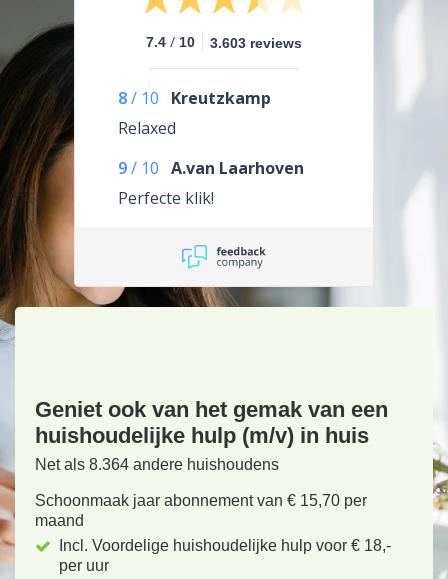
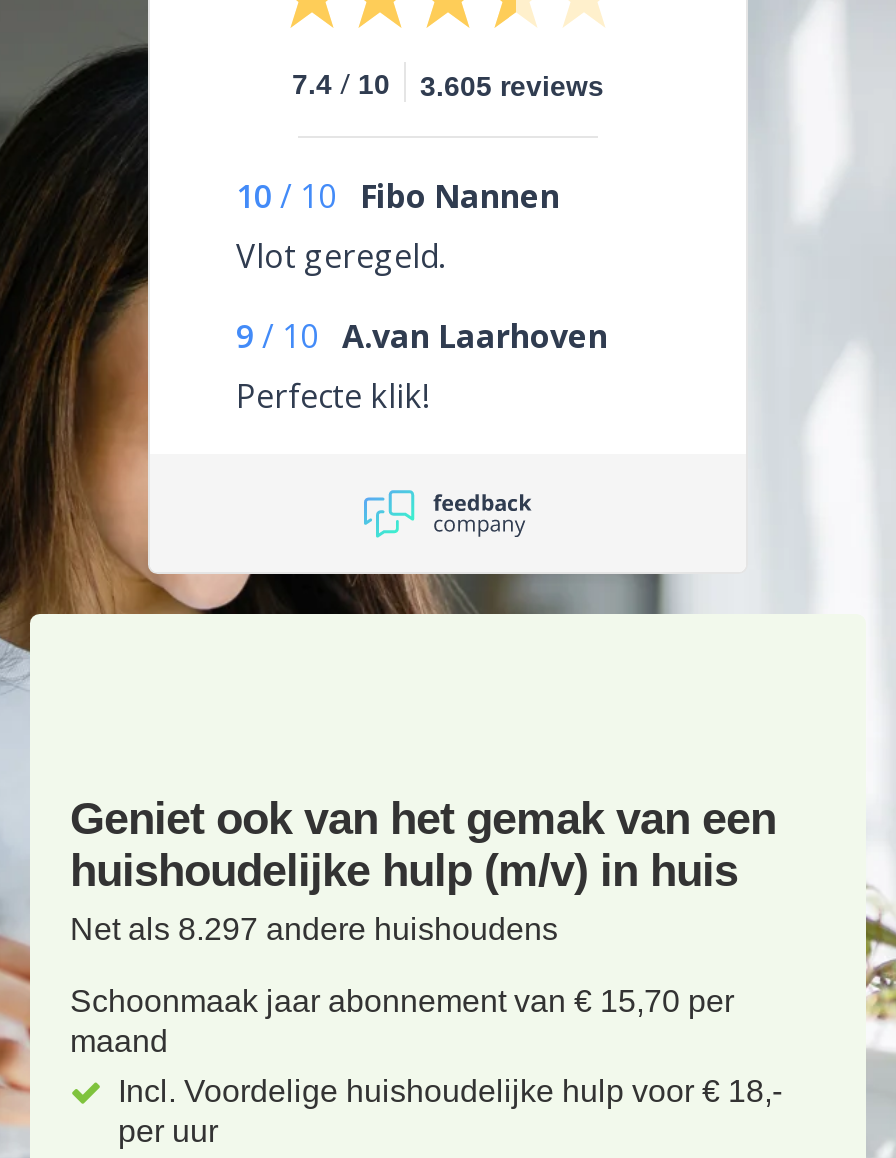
[146,32,302,51] 7.4 / 10 3.603 reviews -> [292,64,604,102] 7.4 / 10 3.605 reviews
[118,87,271,139] 8 / 10 Kreutzkamp | Relaxed -> [236,174,560,278] 10 / 10 Fibo Nannen | Vlot geregeld.
[35,456,279,473] Net als 8.364 andere huishoudens -> [70,912,558,946] Net als 8.297 andere huishoudens

